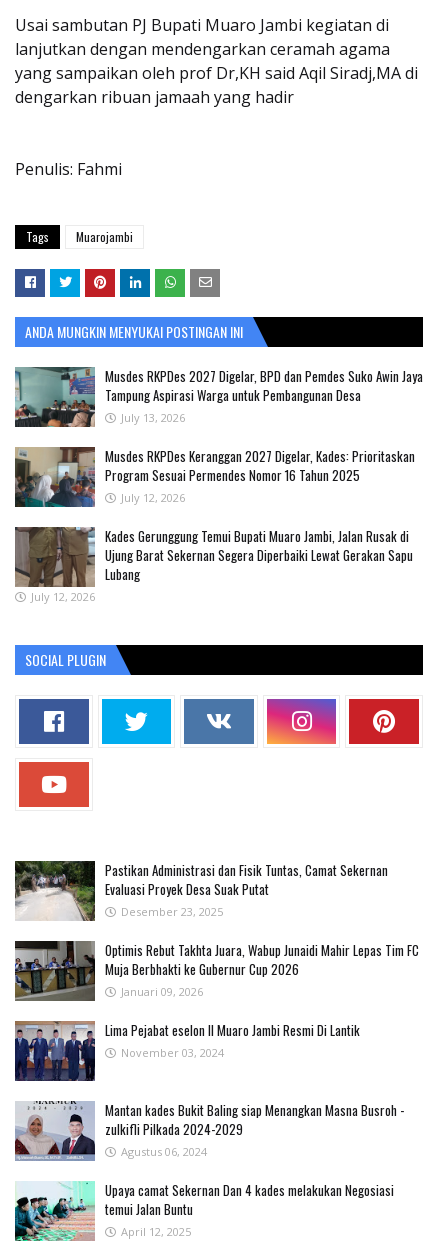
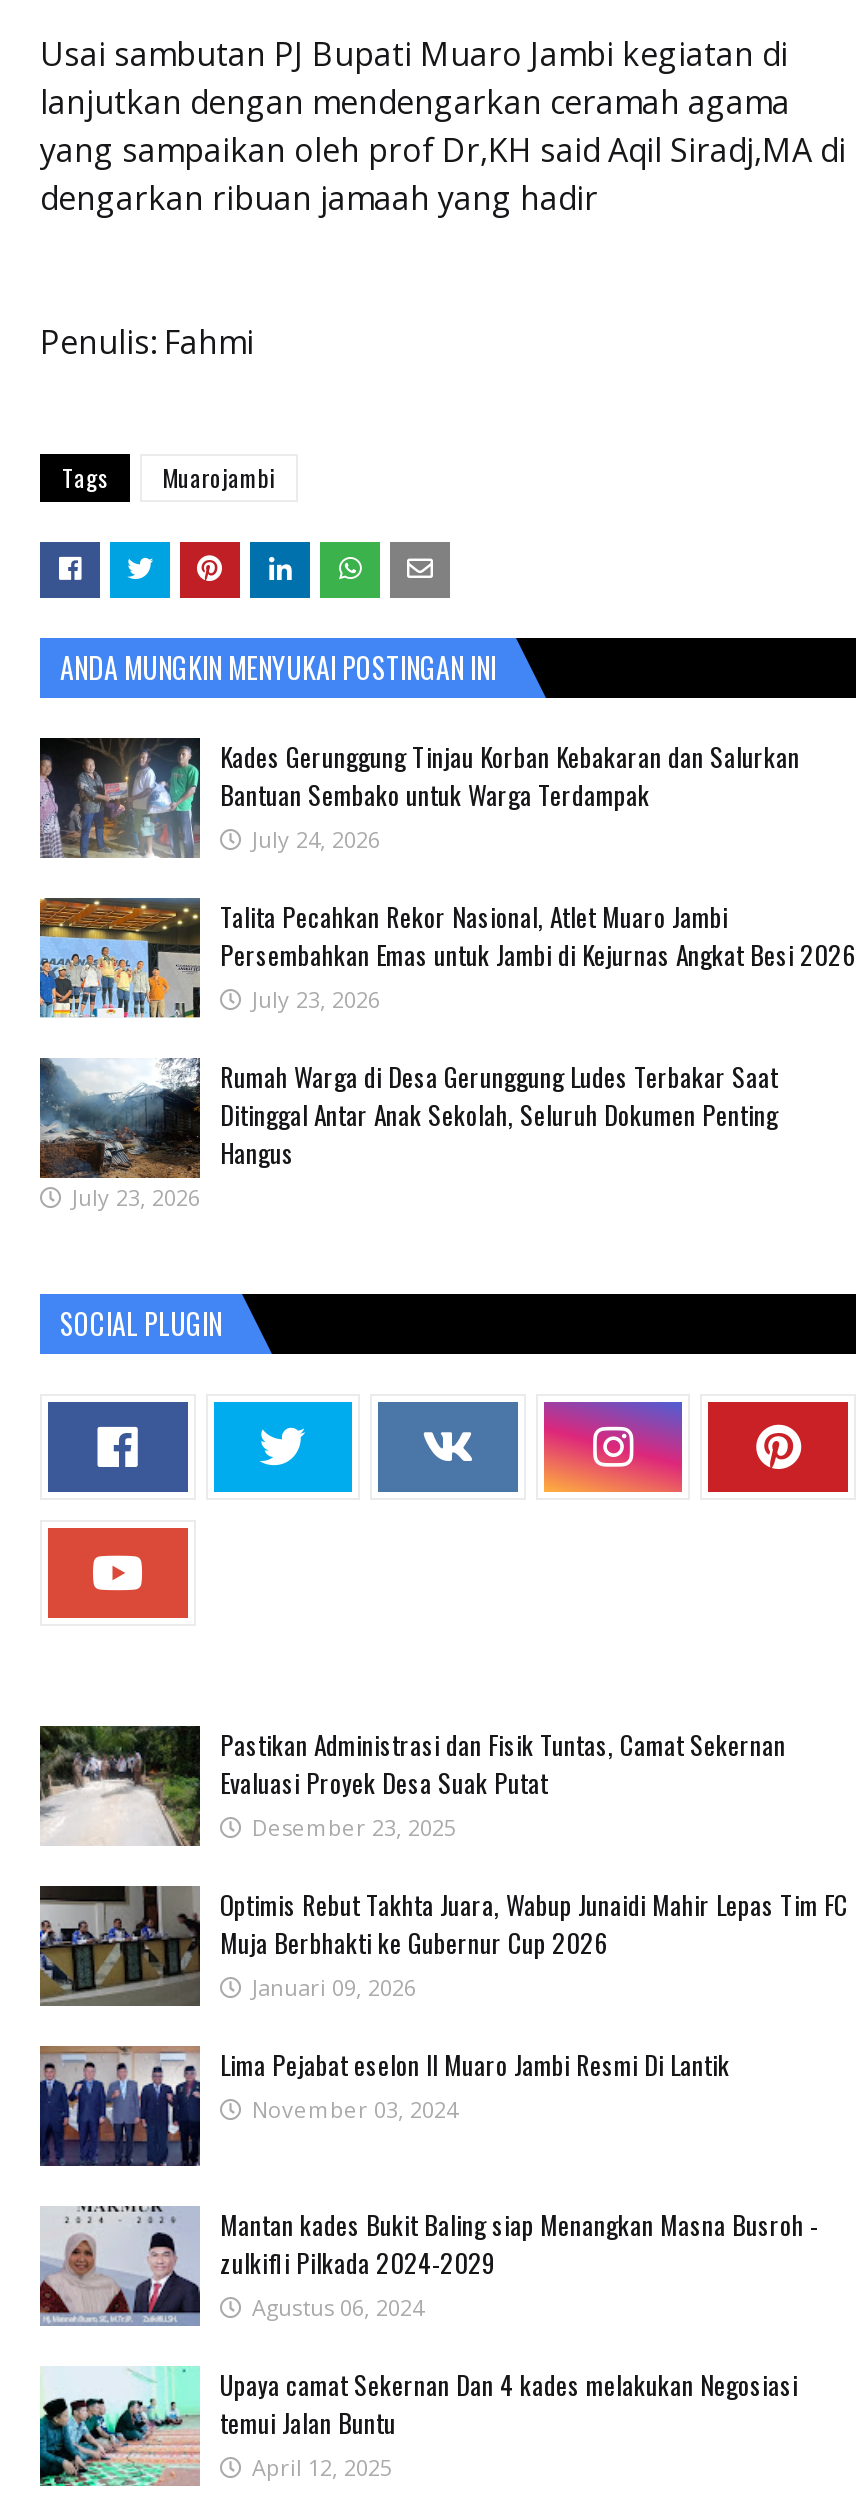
[14,366,423,427] [image] | Musdes RKPDes 2027 Digelar, BPD dan Pemdes Suko Awin Jaya | Tampung Aspirasi Warga untuk Pembangunan Desa | July 13, 2026 -> [38,736,800,858] [image] | Kades Gerunggung Tinjau Korban Kebakaran dan Salurkan | Bantuan Sembako untuk Warga Terdampak | July 24, 2026
[14,446,415,508] [image] | Musdes RKPDes Keranggan 2027 Digelar, Kades: Prioritaskan | Program Sesuai Permendes Nomor 16 Tahun 2025 | July 12, 2026 -> [38,896,856,1020] [image] | Talita Pecahkan Rekor Nasional, Atlet Muaro Jambi | Persembahkan Emas untuk Jambi di Kejurnas Angkat Besi 2026 | July 23, 2026
[15,526,413,604] [image] | Kades Gerunggung Temui Bupati Muaro Jambi, Jalan Rusak di | Ujung Barat Sekernan Segera Diperbaiki Lewat Gerakan Sapu | Lubang | July 12, 2026 -> [40,1056,778,1212] [image] | Rumah Warga di Desa Gerunggung Ludes Terbakar Saat | Ditinggal Antar Anak Sekolah, Seluruh Dokumen Penting | Hangus | July 23, 2026

